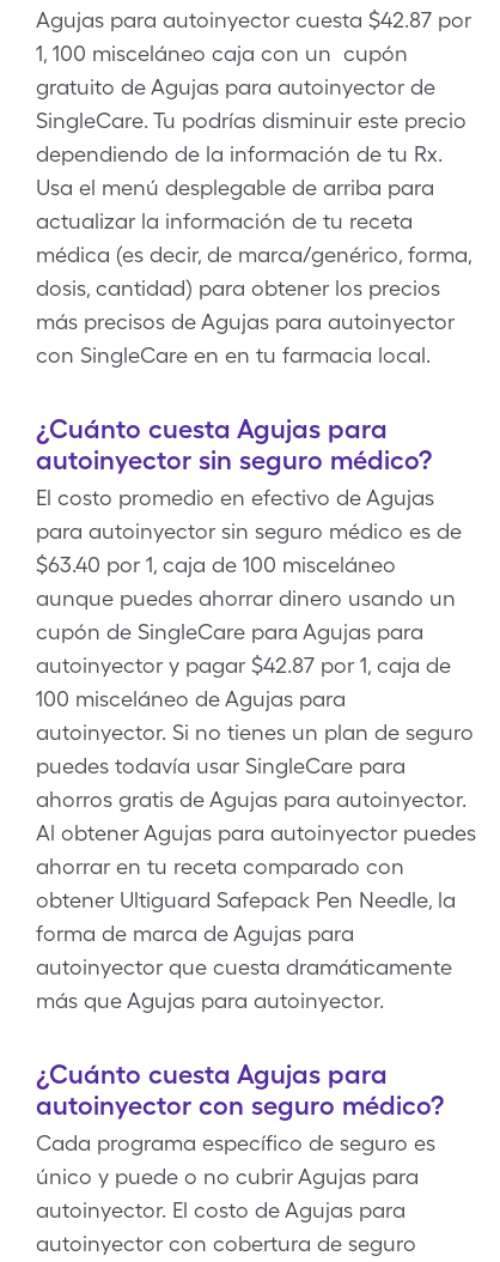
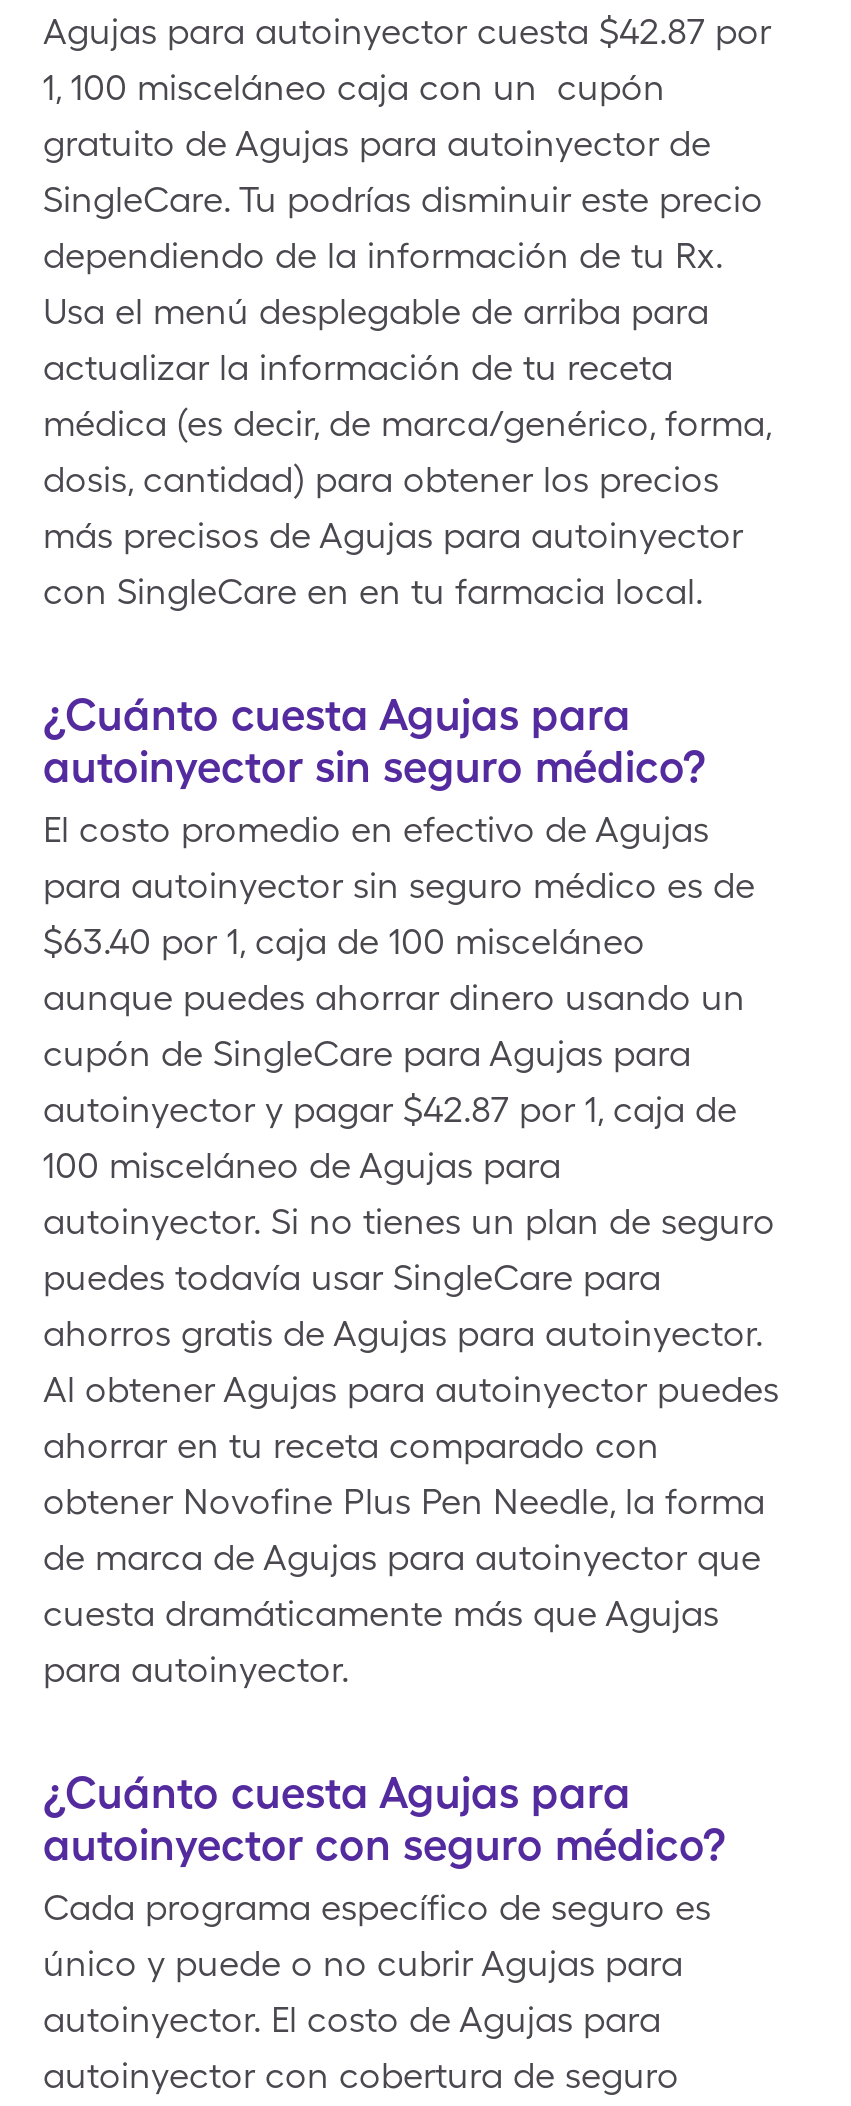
[36,887,456,1013] obtener Ultiguard Safepack Pen Needle, la | forma de marca de Agujas para | autoinyector que cuesta dramáticamente | más que Agujas para autoinyector. -> [43,1480,765,1690] obtener Novofine Plus Pen Needle, la forma | de marca de Agujas para autoinyector que | cuesta dramáticamente más que Agujas | para autoinyector.

